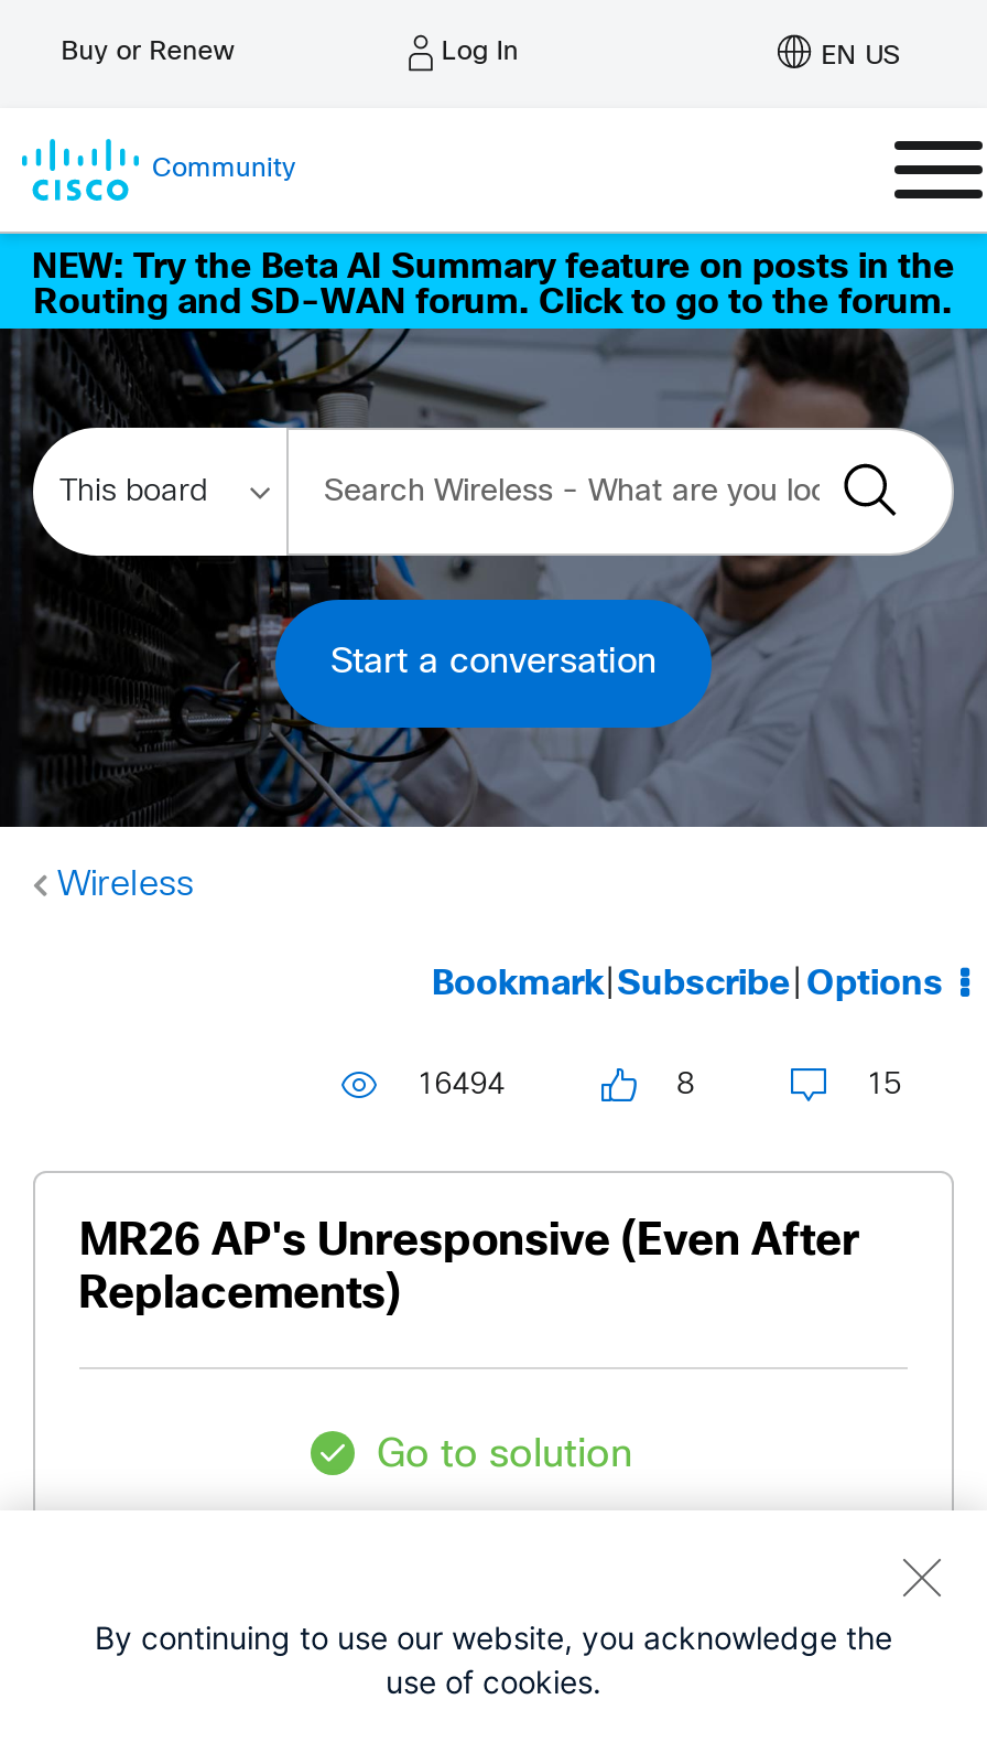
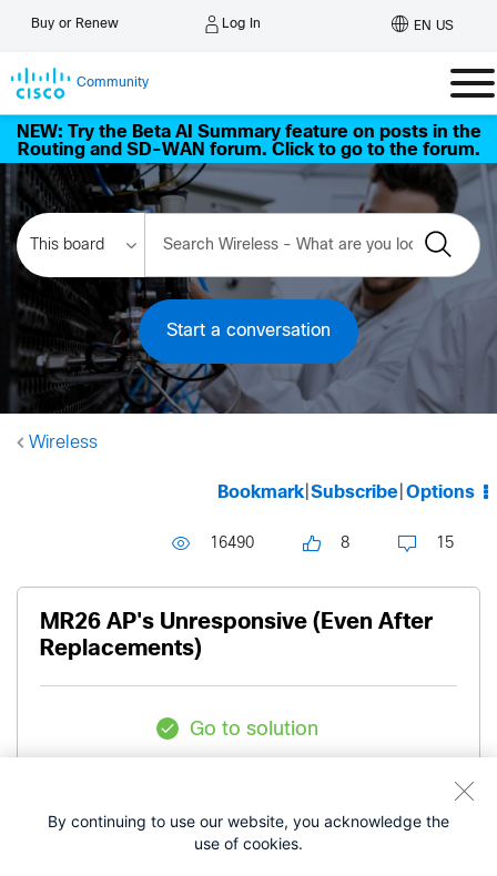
[416,1072,505,1100] 16494 -> [210,537,254,551] 16490

